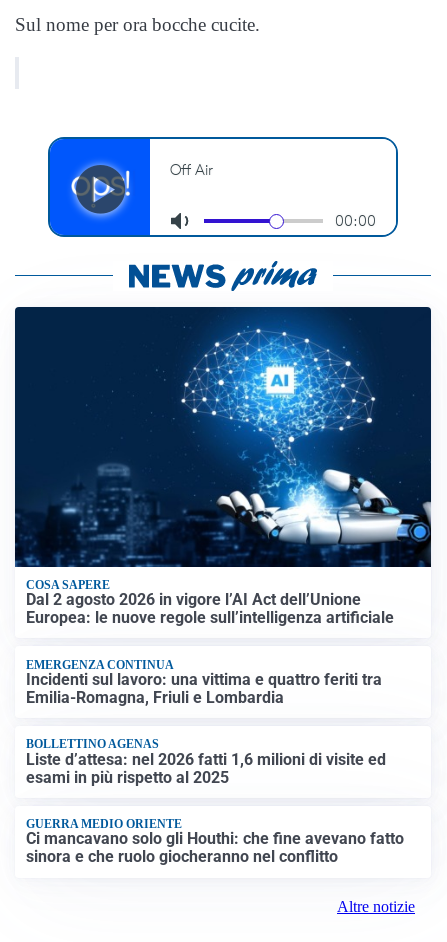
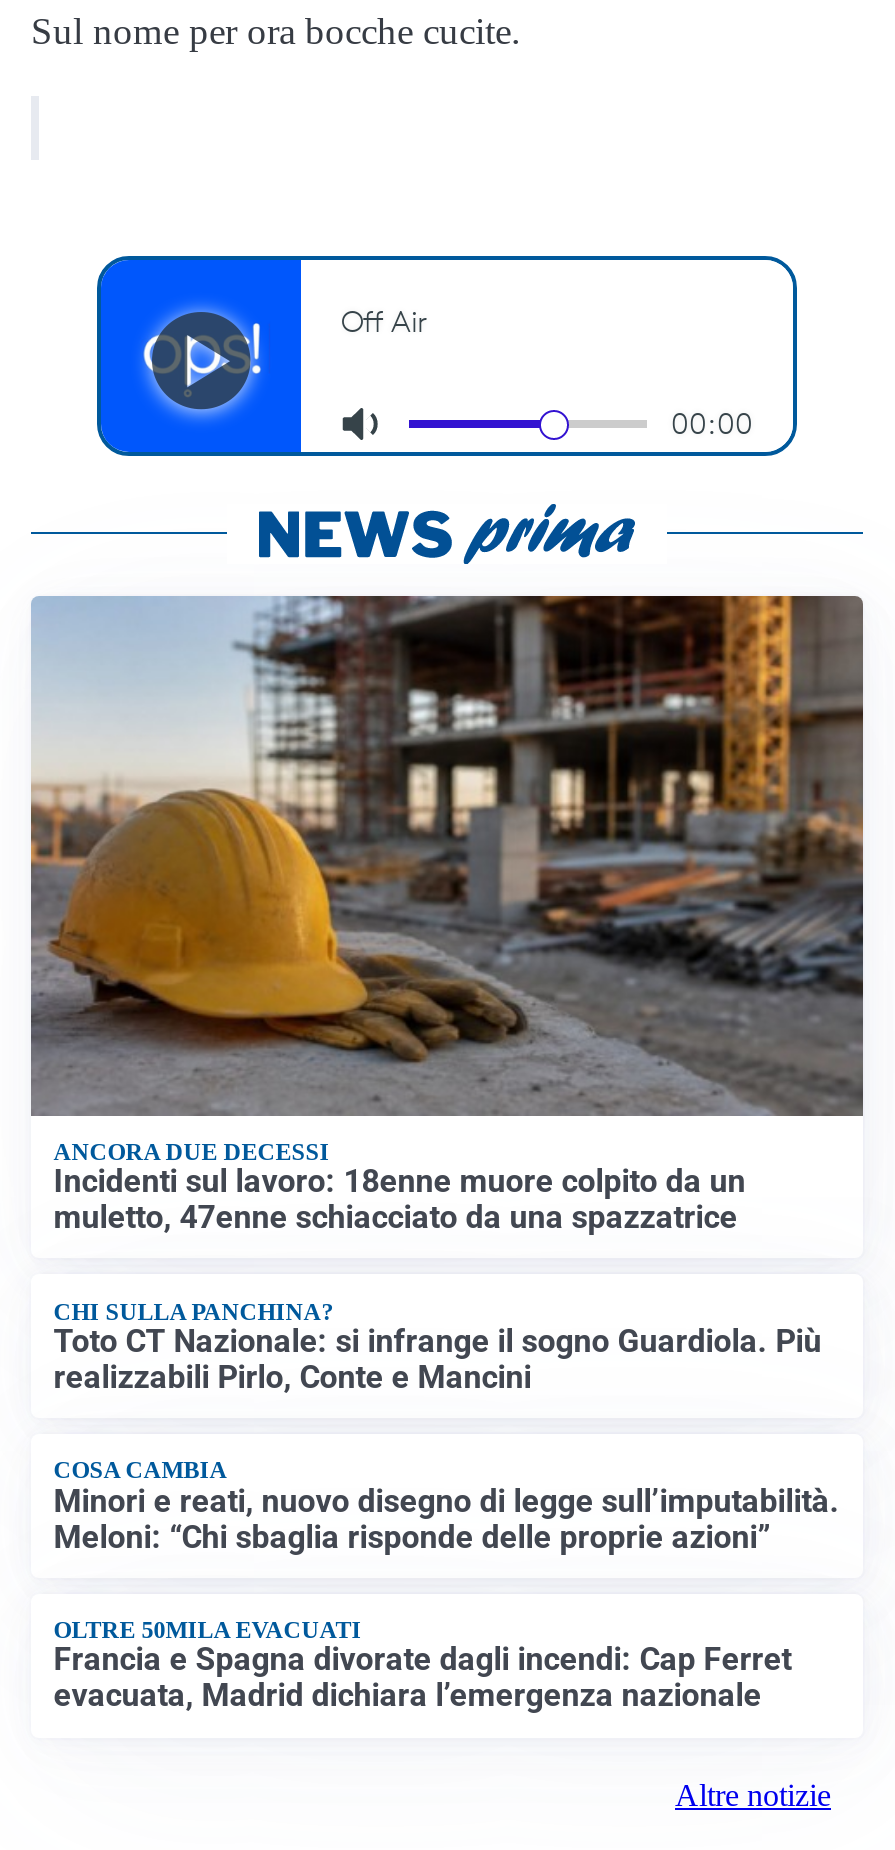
[14,306,432,627] [image] | COSA SAPERE | Dal 2 agosto 2026 in vigore l’AI Act dell’Unione | Europea: le nuove regole sull’intelligenza artificiale -> [29,594,865,1236] [image] | ANCORA DUE DECESSI | Incidenti sul lavoro: 18enne muore colpito da un | muletto, 47enne schiacciato da una spazzatrice
[26,657,382,707] EMERGENZA CONTINUA | Incidenti sul lavoro: una vittima e quattro feriti tra | Emilia-Romagna, Friuli e Lombardia -> [53,1297,821,1396] CHI SULLA PANCHINA? | Toto CT Nazionale: si infrange il sogno Guardiola. Più | realizzabili Pirlo, Conte e Mancini
[26,737,386,787] BOLLETTINO AGENAS | Liste d’attesa: nel 2026 fatti 1,6 milioni di visite ed | esami in più rispetto al 2025 -> [53,1456,839,1555] COSA CAMBIA | Minori e reati, nuovo disegno di legge sull’imputabilità. | Meloni: “Chi sbaglia risponde delle proprie azioni”
[26,817,404,866] GUERRA MEDIO ORIENTE | Ci mancavano solo gli Houthi: che fine avevano fatto | sinora e che ruolo giocheranno nel conflitto -> [53,1616,791,1715] OLTRE 50MILA EVACUATI | Francia e Spagna divorate dagli incendi: Cap Ferret | evacuata, Madrid dichiara l’emergenza nazionale

